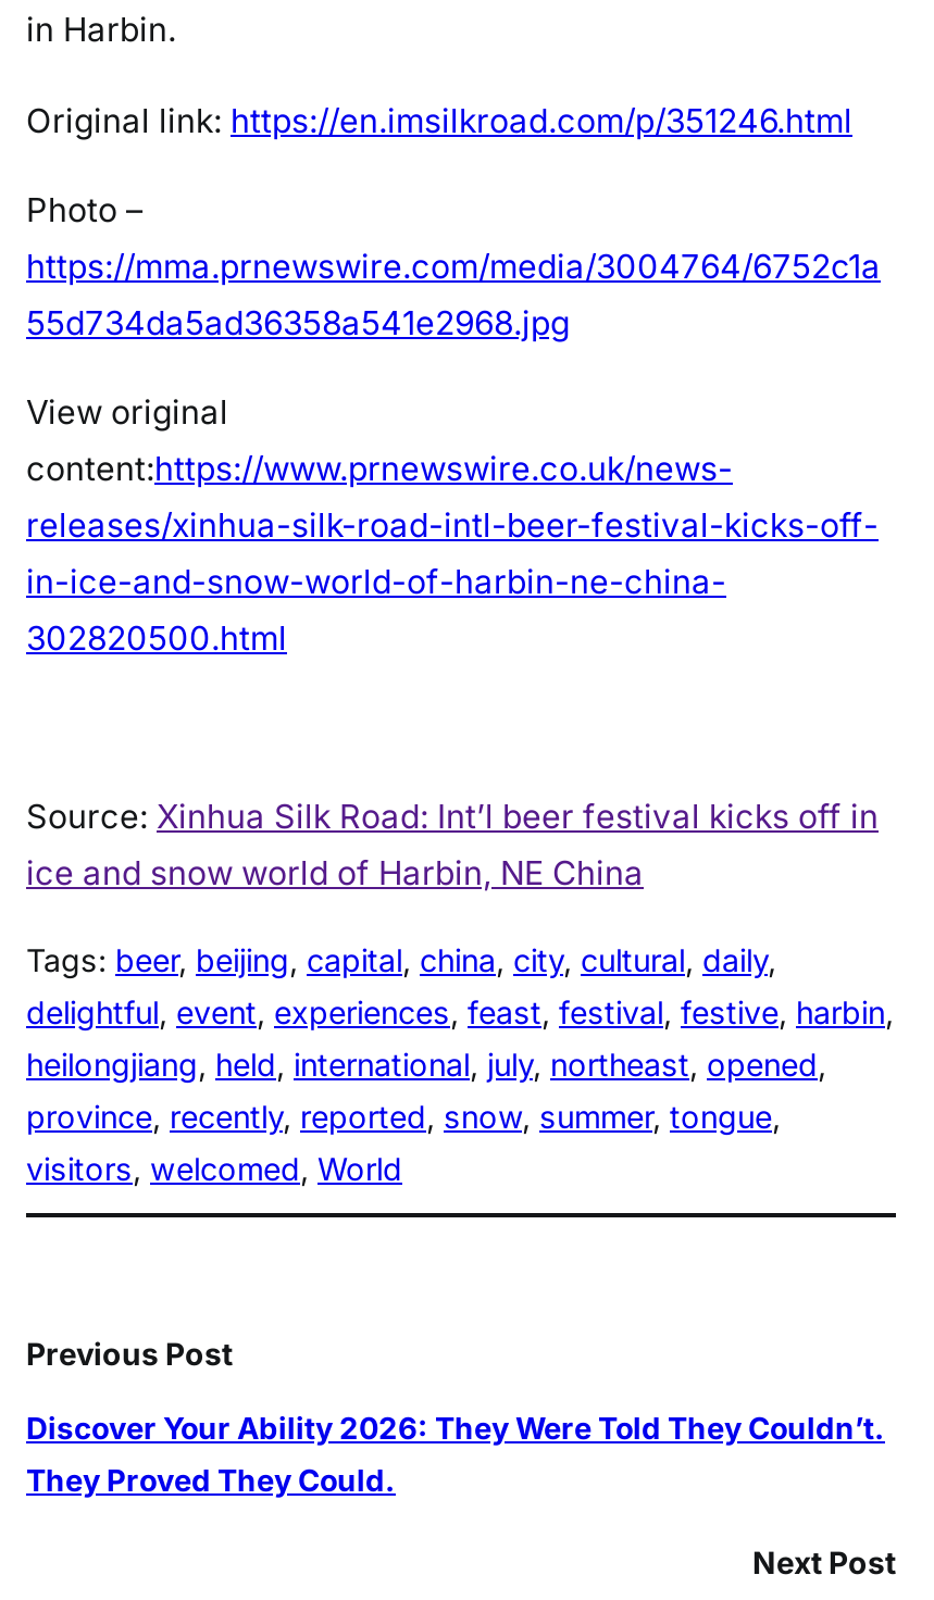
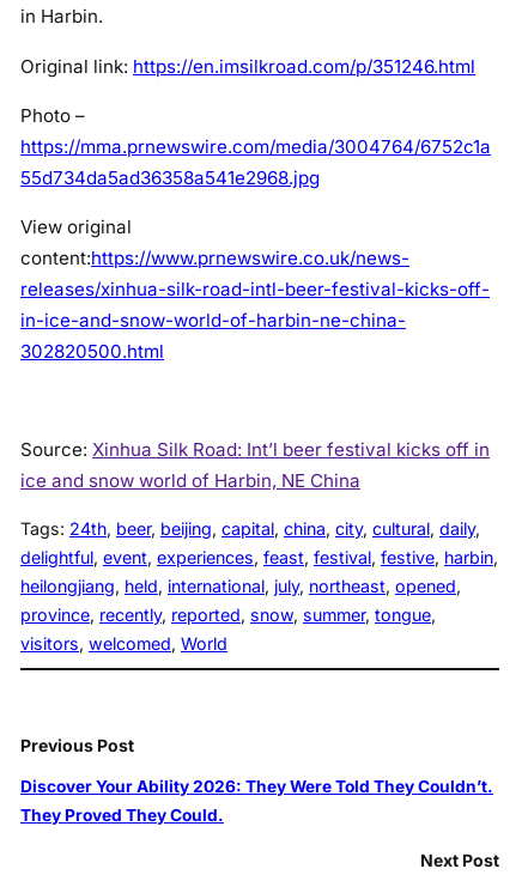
[26,942,785,979] Tags: beer, beijing, capital, china, city, cultural, daily , -> [20,519,485,539] Tags: 24th, beer, beijing, capital, china, city, cultural, daily ,

